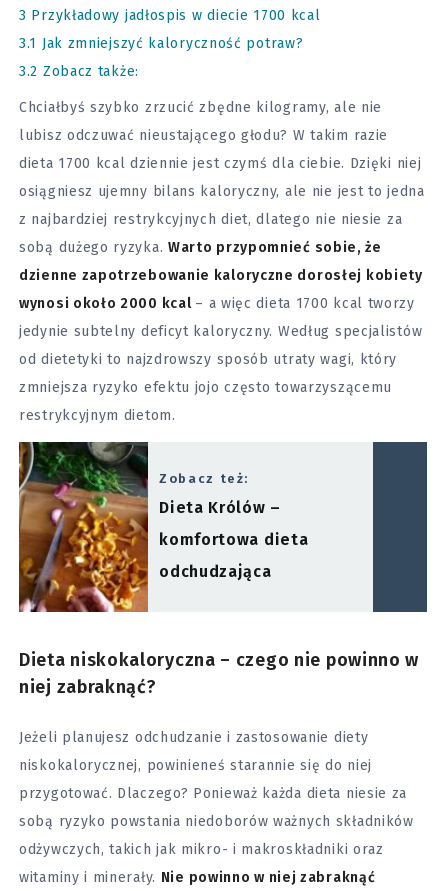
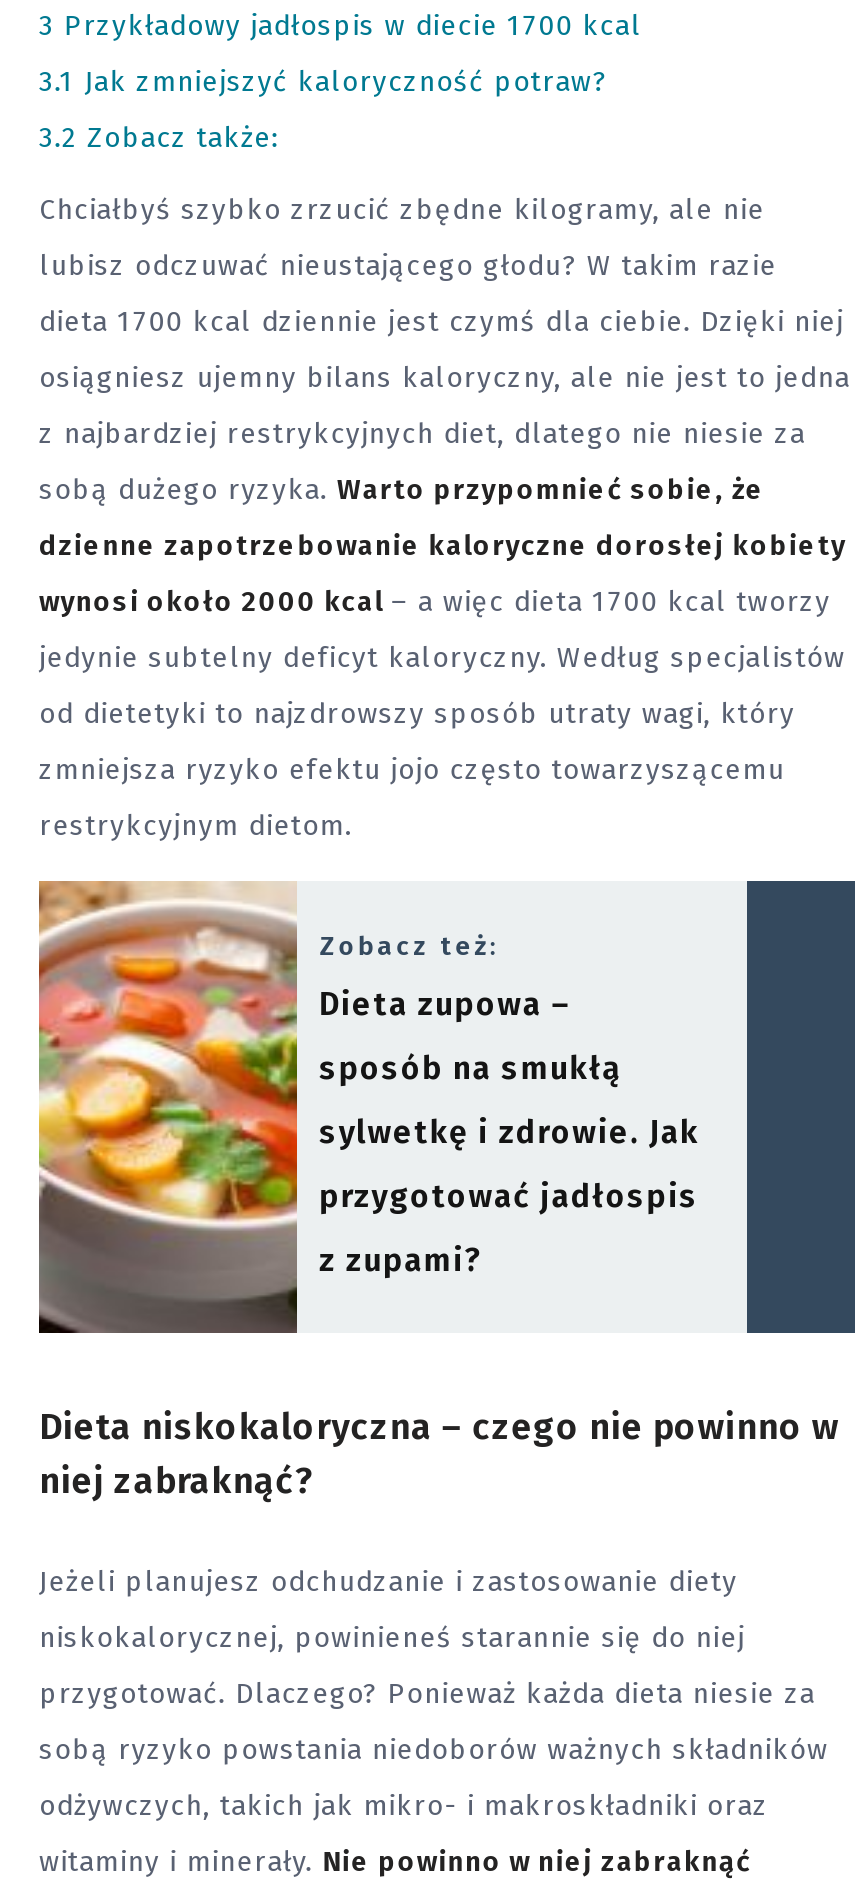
[18,441,308,613] [image] | Dieta Królów – | komfortowa dieta | odchudzająca -> [37,879,700,1335] [image] | Dieta zupowa – | sposób na smukłą | sylwetkę i zdrowie. Jak | przygotować jadłospis | z zupami?

